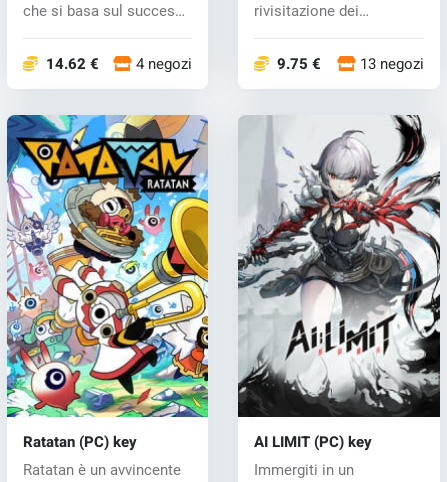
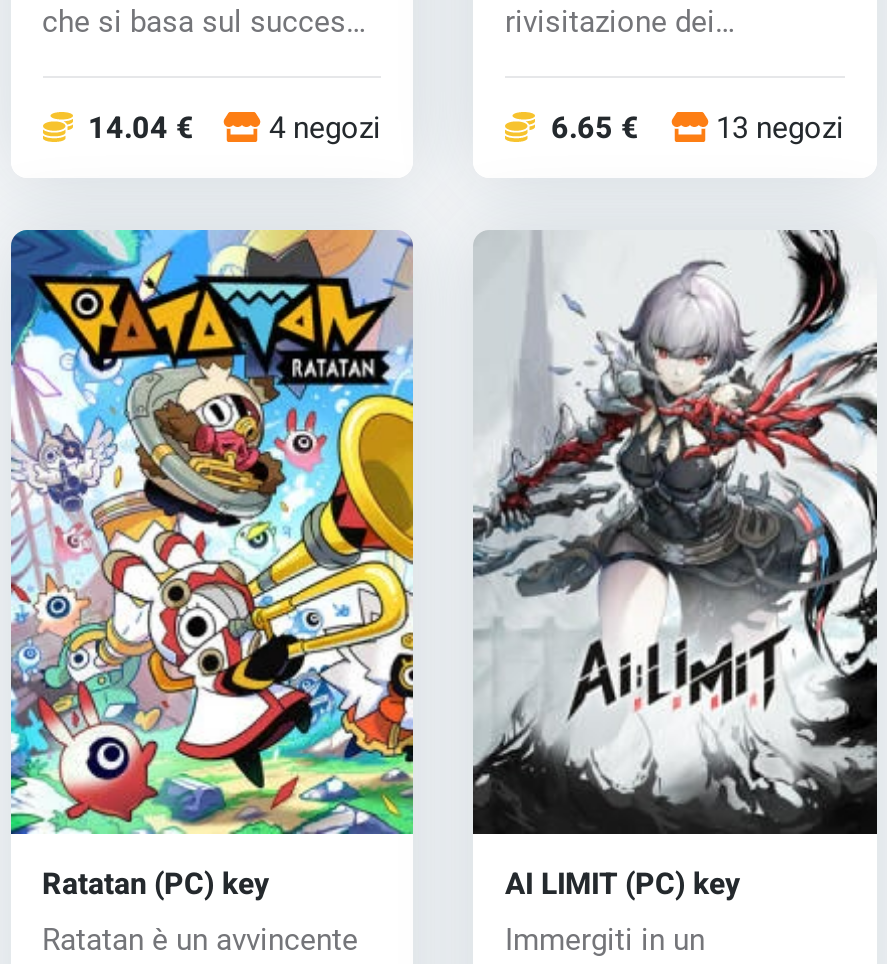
[45,53,192,75] 14.62 € 4 negozi -> [88,106,381,150] 14.04 € 4 negozi
[277,53,423,75] 9.75 € 13 negozi -> [551,106,844,150] 6.65 € 13 negozi

